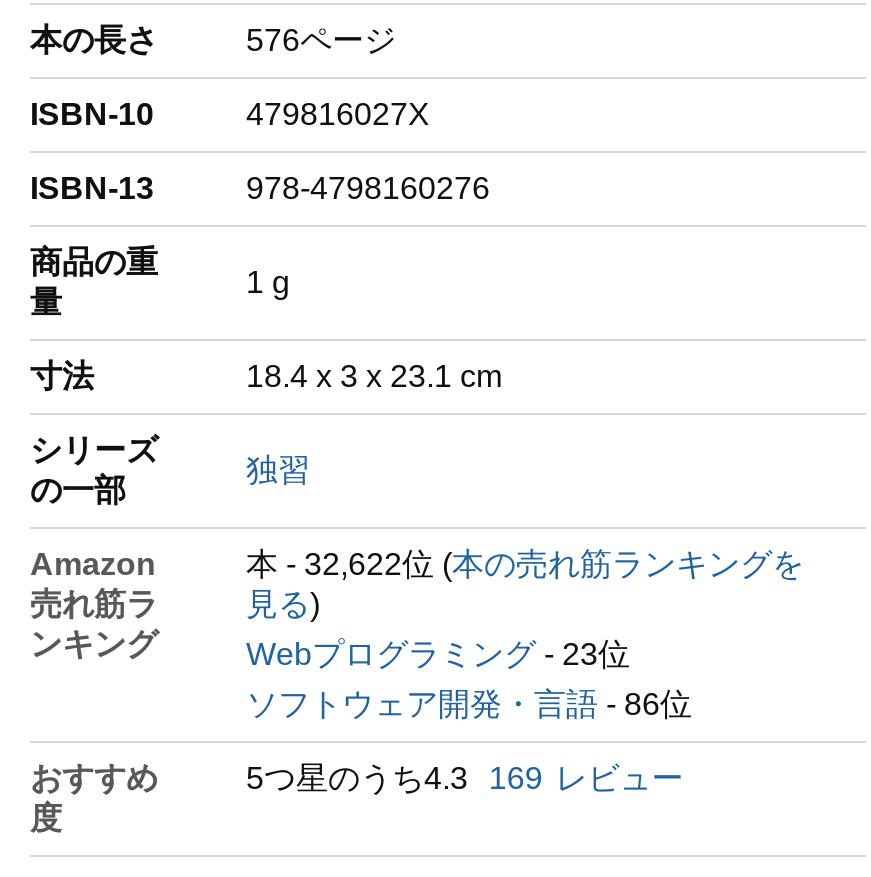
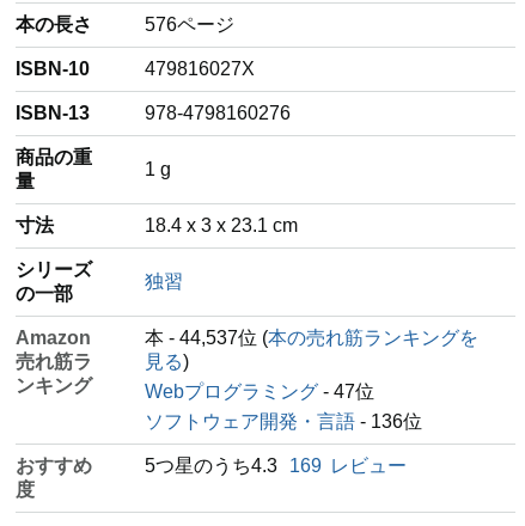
[246,547,804,581] 本 - 32,622位 (本の売れ筋ランキングを -> [145,328,478,348] 本 - 44,537位 (本の売れ筋ランキングを
[246,637,630,671] Webプログラミング- 23位 -> [145,381,374,402] Webプログラミング- 47位
[246,687,692,721] ソフトウェア開発・言語- 86位 -> [145,411,422,432] ソフトウェア開発・言語- 136位

